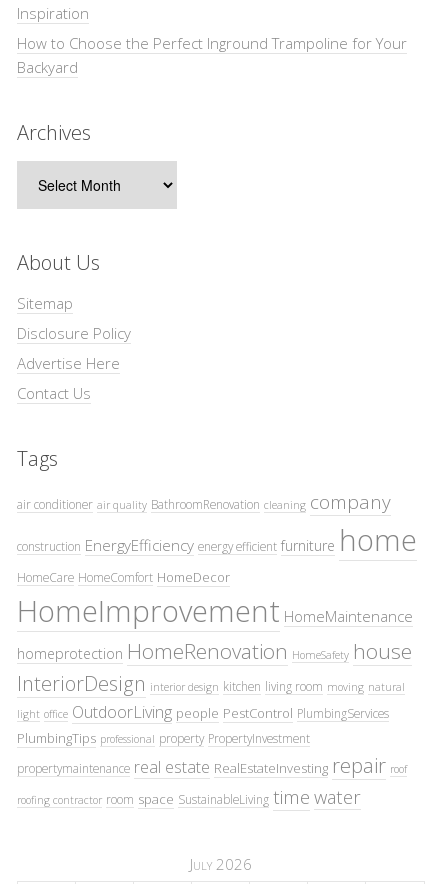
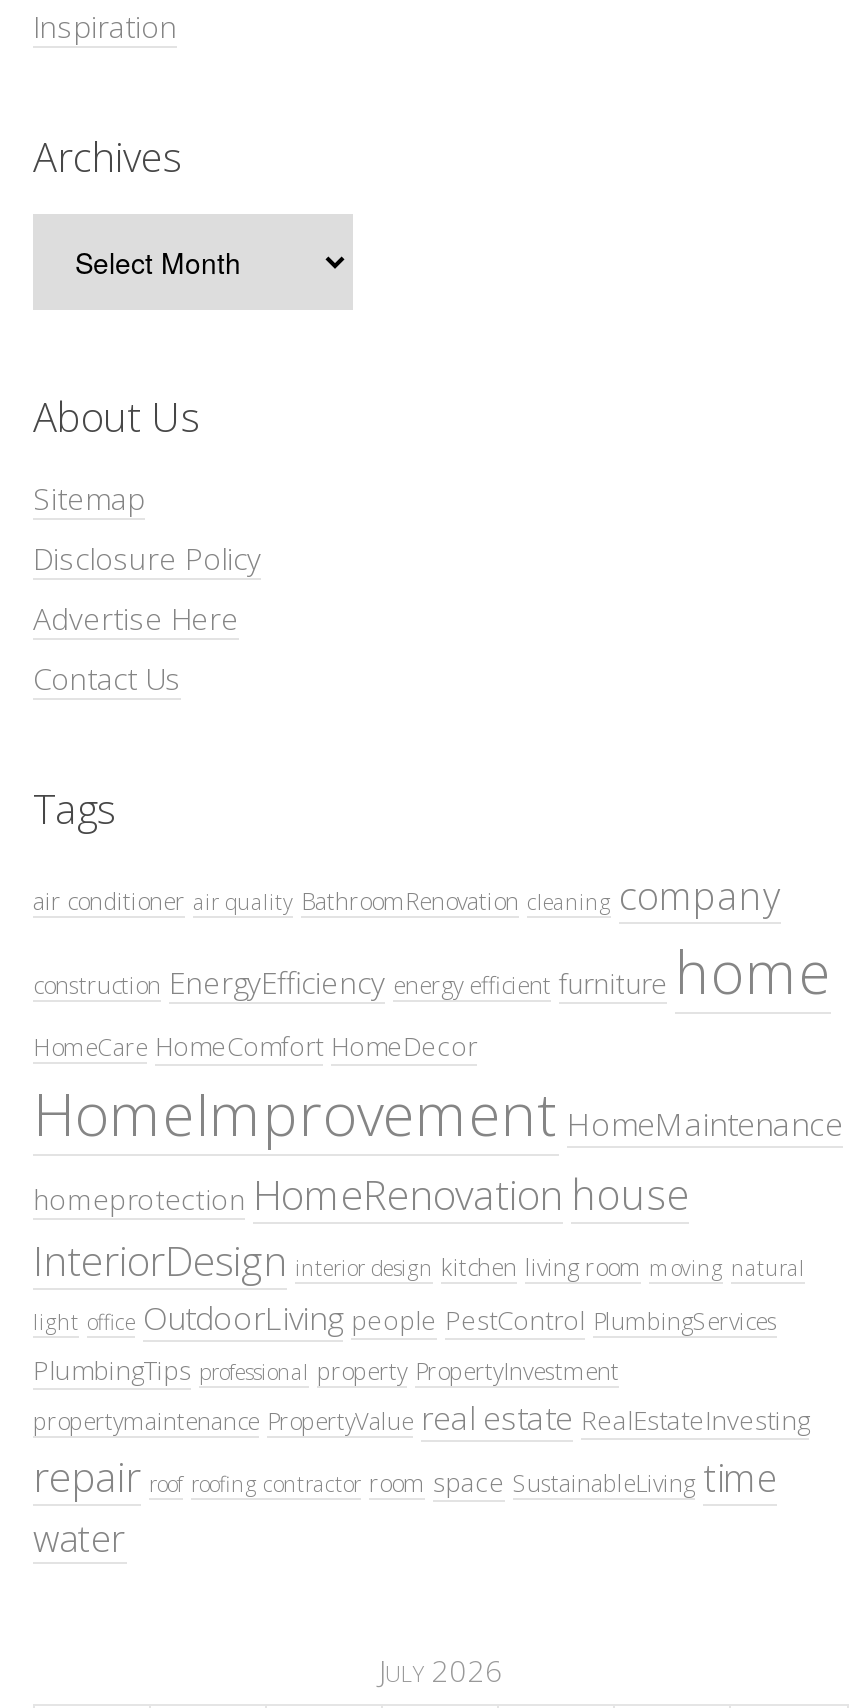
[17,33,407,77] How to Choose the Perfect Inground Trampoline for Your | Backyard -> none
moved [17,119,413,631] -> [33,129,843,1153]: Archives | About Us | Sitemap | ... | HomeCare HomeComfort HomeDecor | HomeImprovement HomeMaintenance
[17,637,412,665] homeprotection HomeRenovation HomeSafety house -> [33,1165,689,1221] homeprotection HomeRenovation house
moved [17,670,405,747] -> [33,1231,805,1387]: InteriorDesign interior design kitchen living room moving natural | light office OutdoorLiving people PestControl PlumbingServices | PlumbingTips professional property PropertyInvestment
[17,751,407,810] propertymaintenance real estate RealEstateInvesting repair roof | roofing contractor room space SustainableLiving time water -> [33,1395,809,1561] propertymaintenance PropertyValue real estate RealEstateInvesting | repair roof roofing contractor room space SustainableLiving time | water

